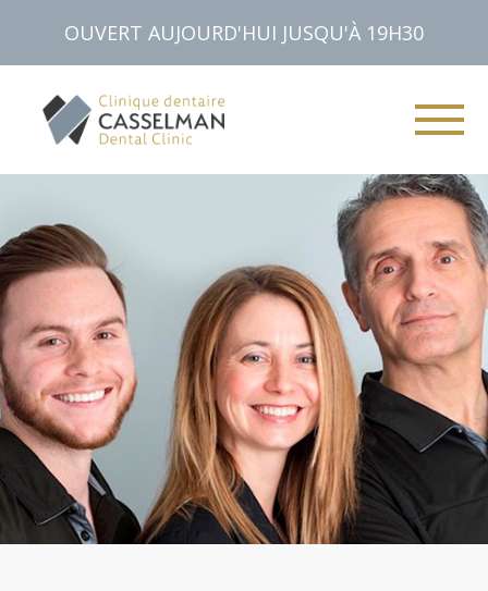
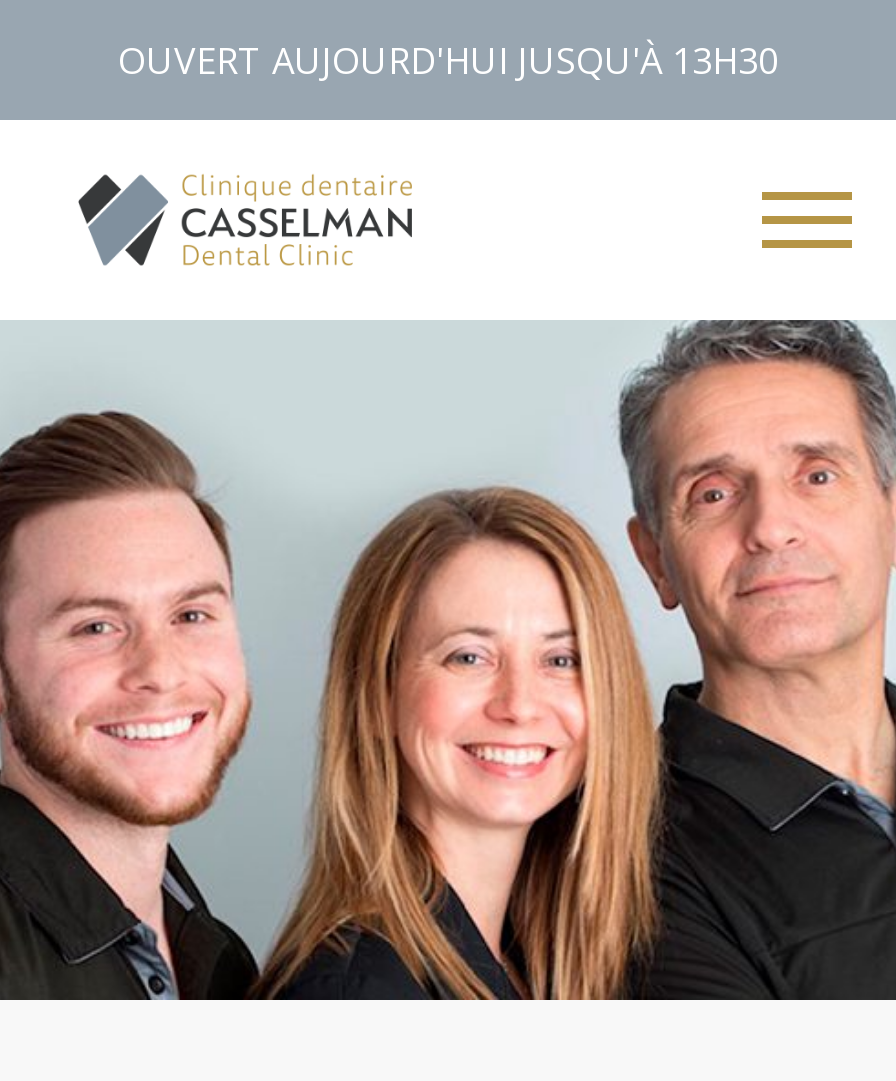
[64,19,424,45] OUVERT AUJOURD'HUI JUSQU'À 19H30 -> [118,35,778,83] OUVERT AUJOURD'HUI JUSQU'À 13H30

